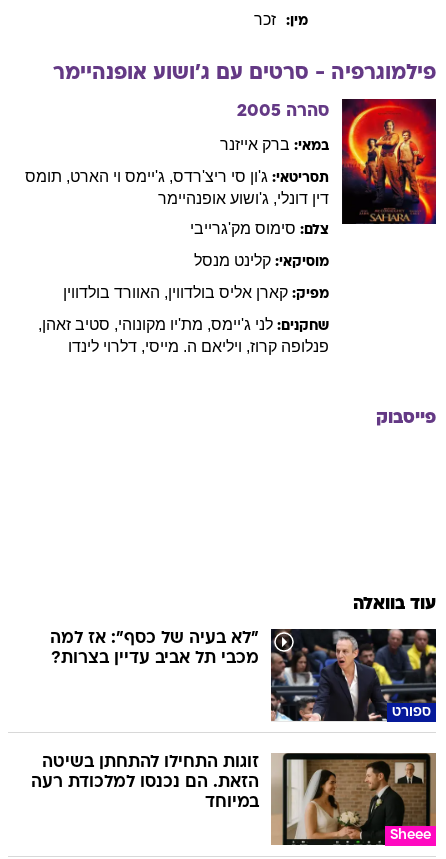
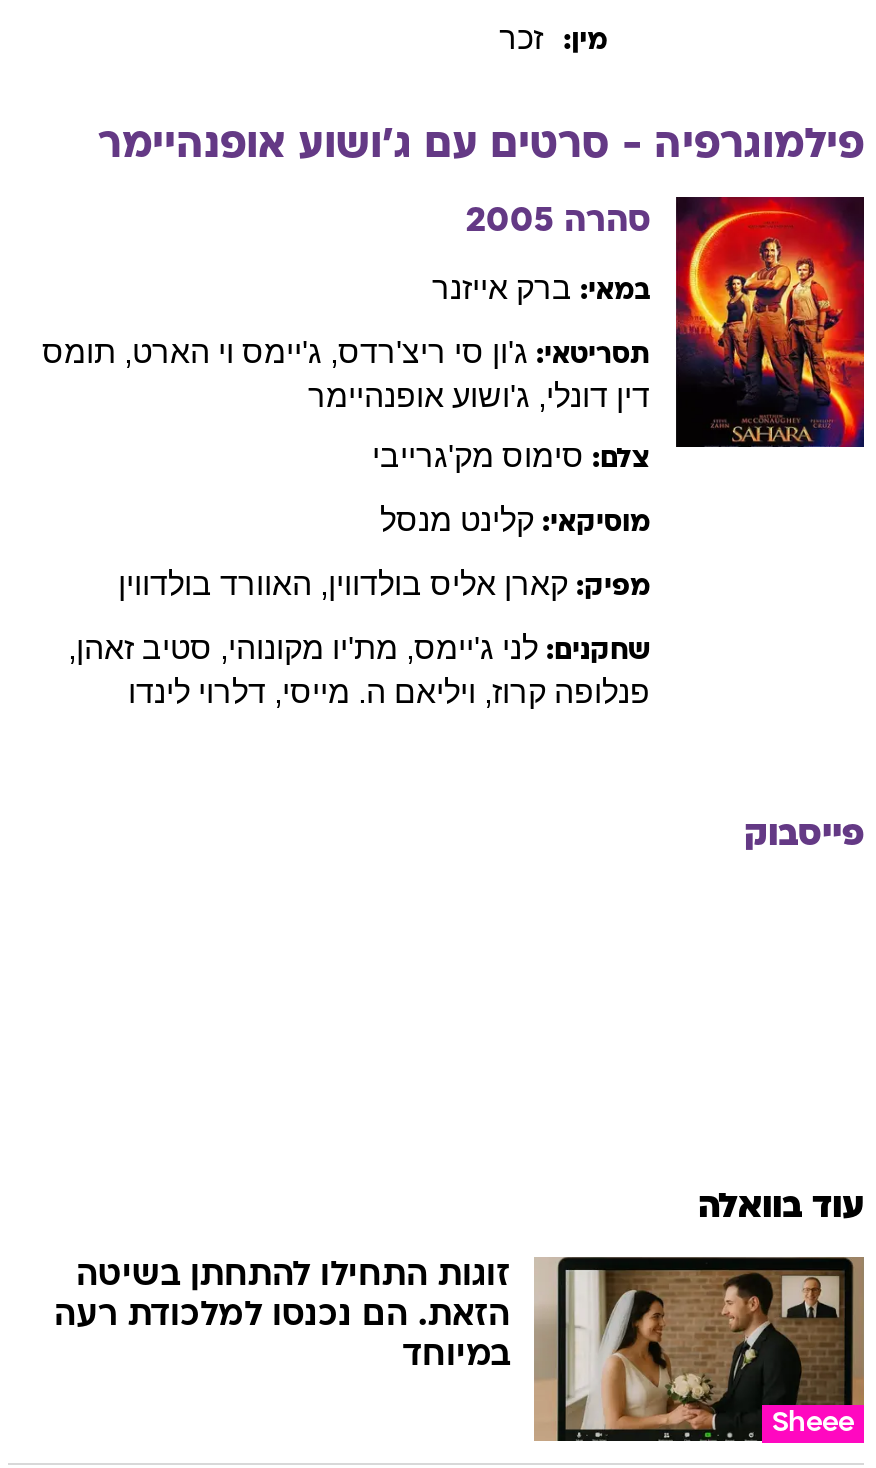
[50,630,259,667] "לא בעיה של כסף": אז למה | מכבי תל אביב עדיין בצרות? -> none
[270,628,437,722] [image] | ספורט -> none

